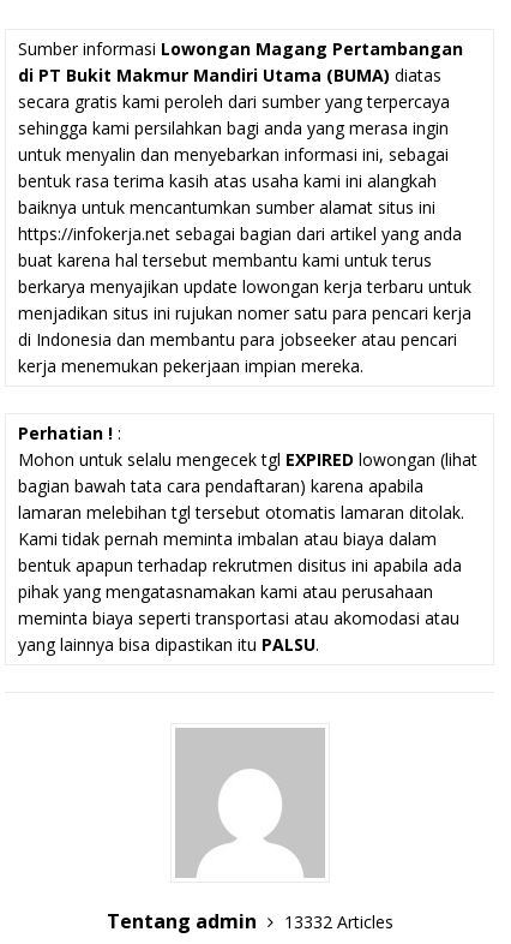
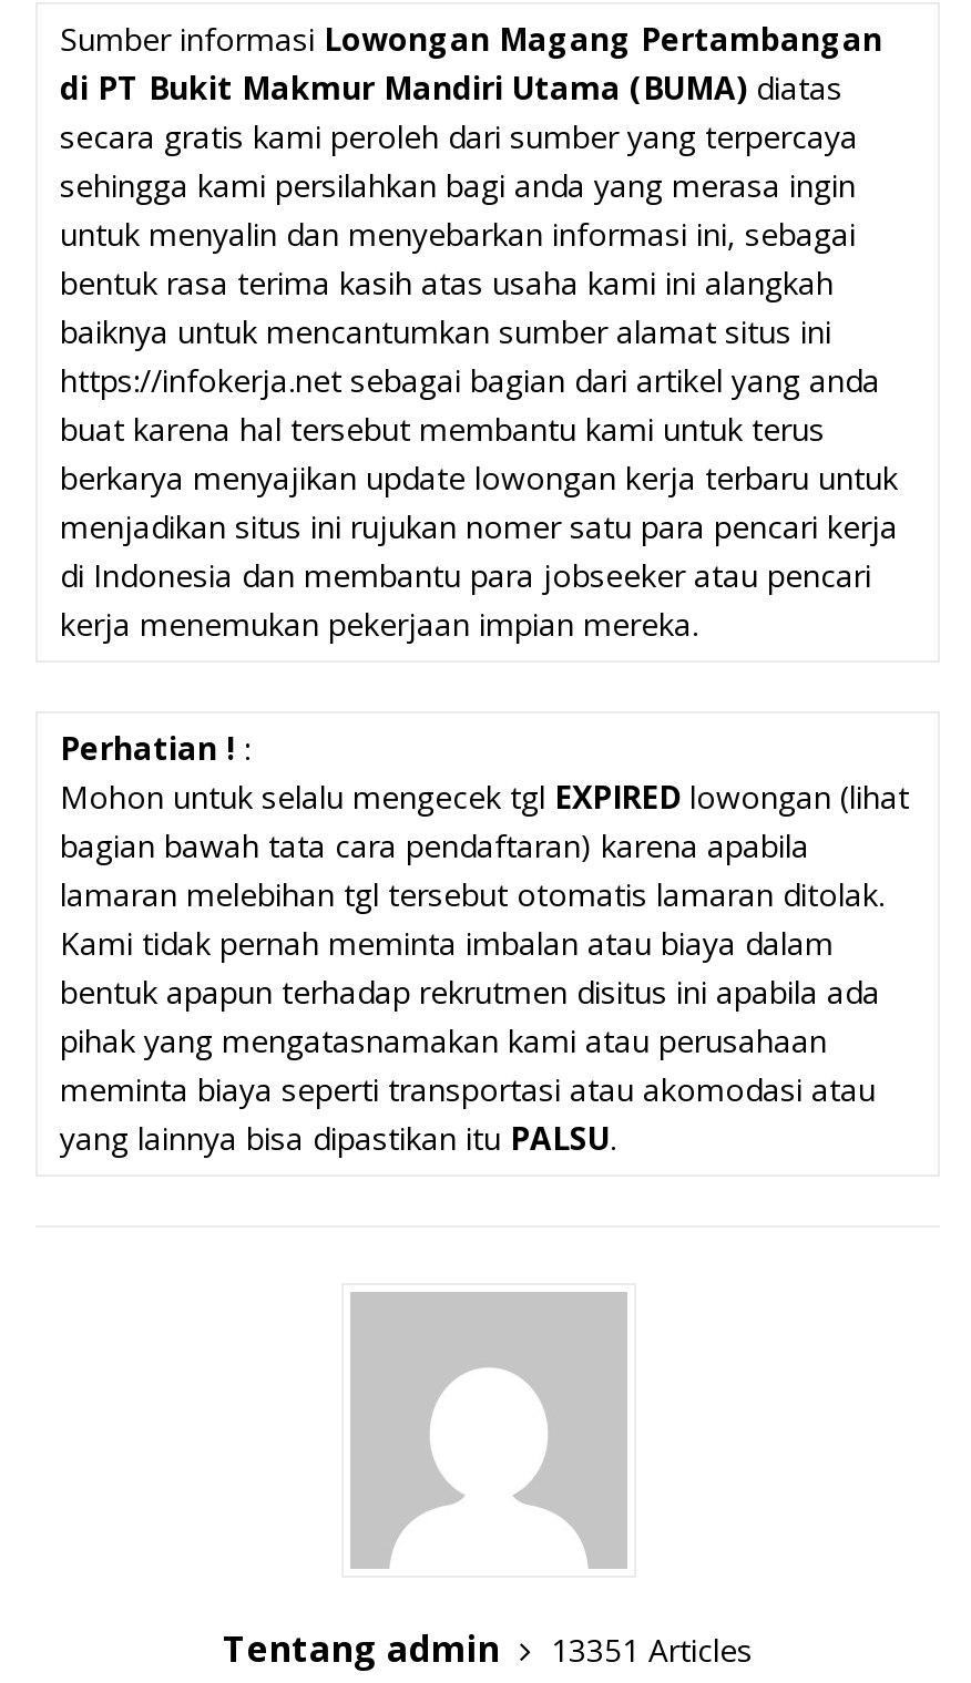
[106,908,393,934] Tentang admin 13332 Articles -> [223,1624,753,1673] Tentang admin 13351 Articles

